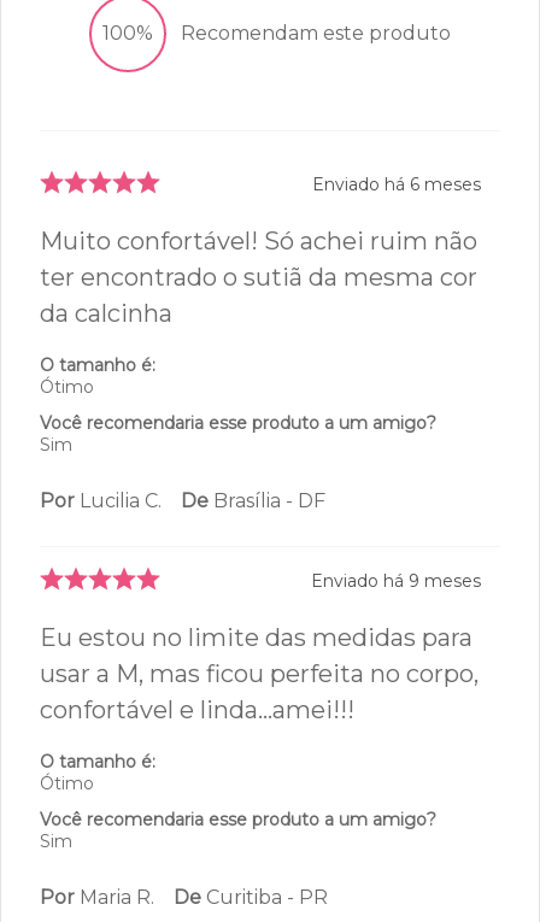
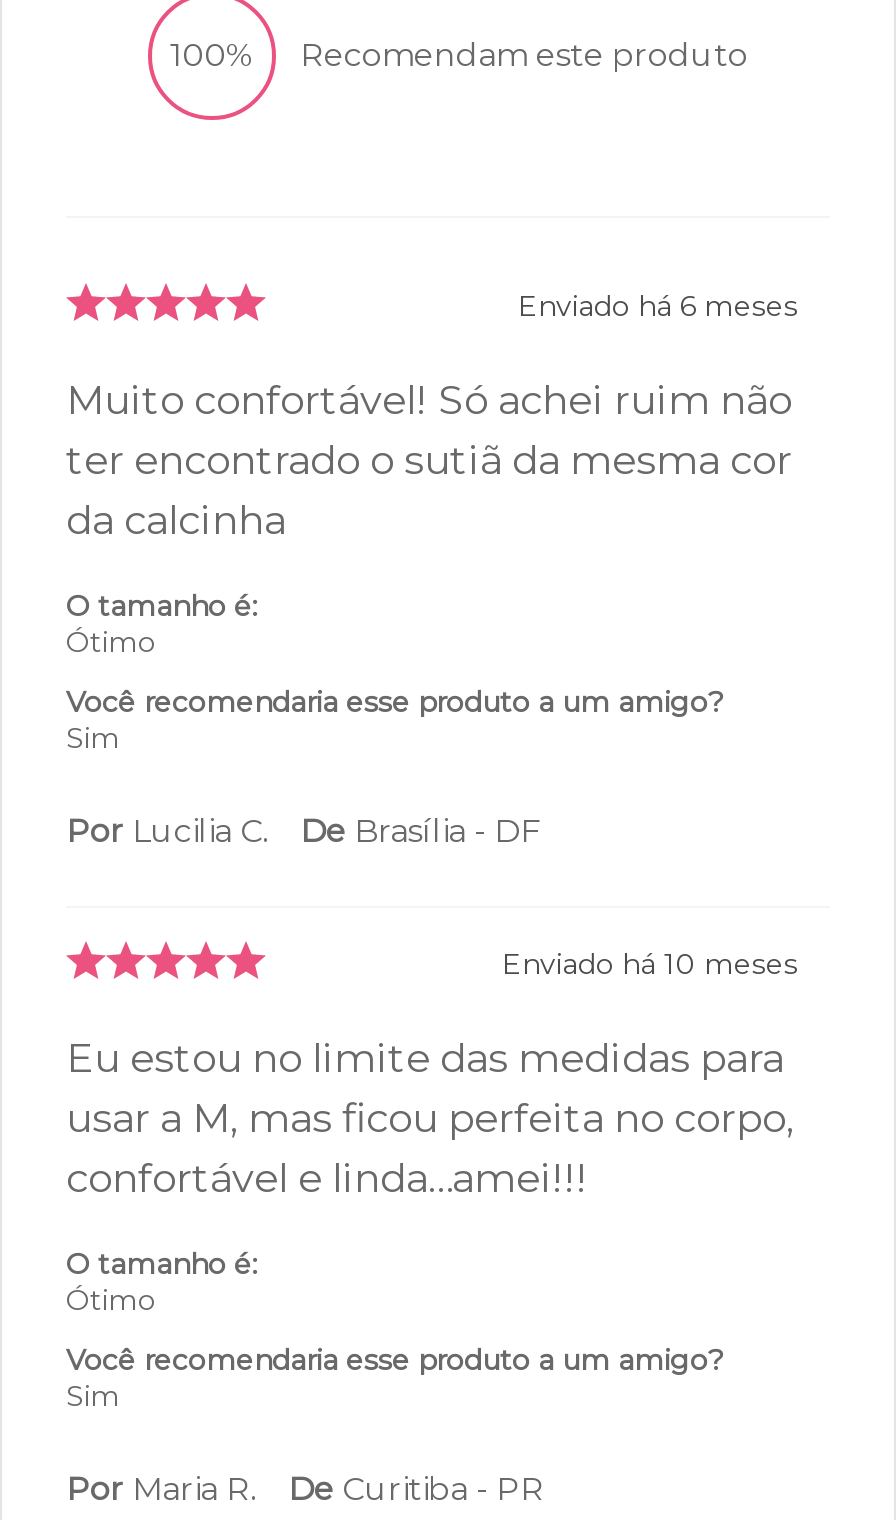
[311,570,481,592] Enviado há 9 meses -> [502,946,798,982] Enviado há 10 meses

